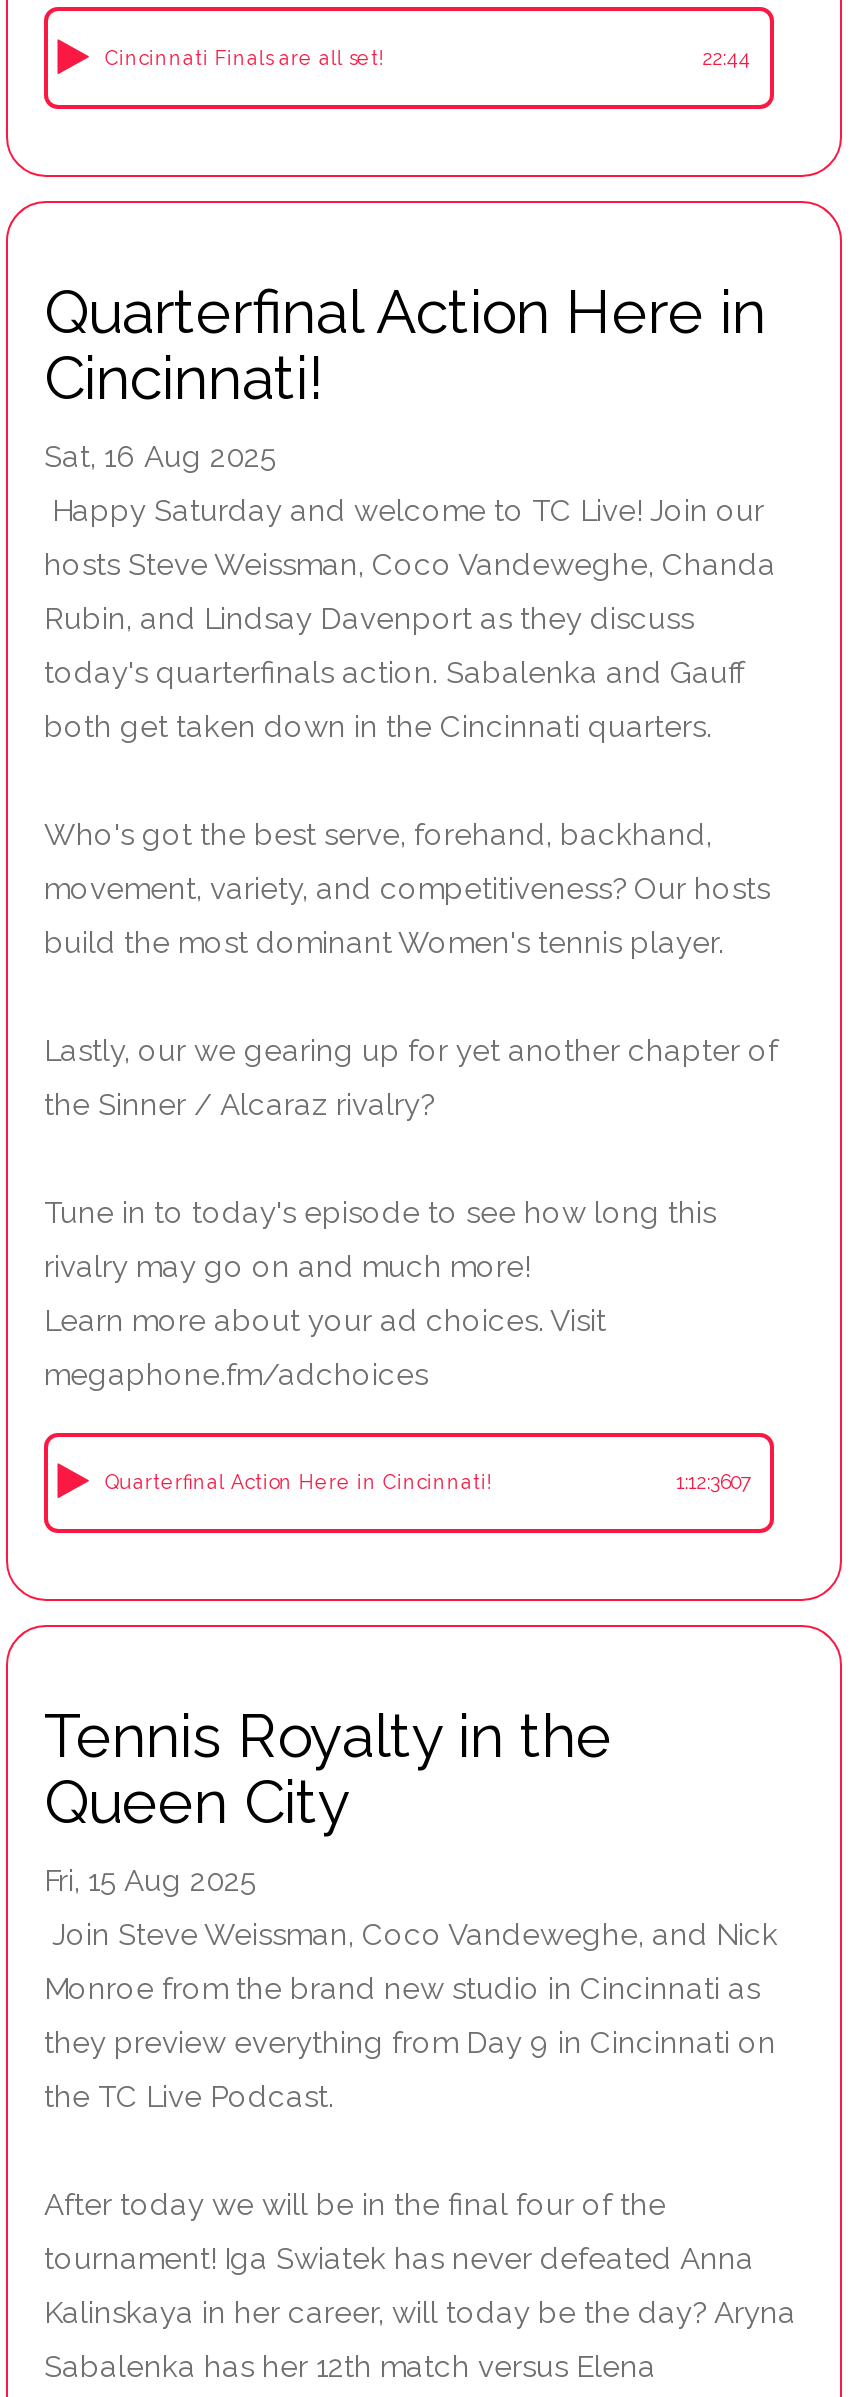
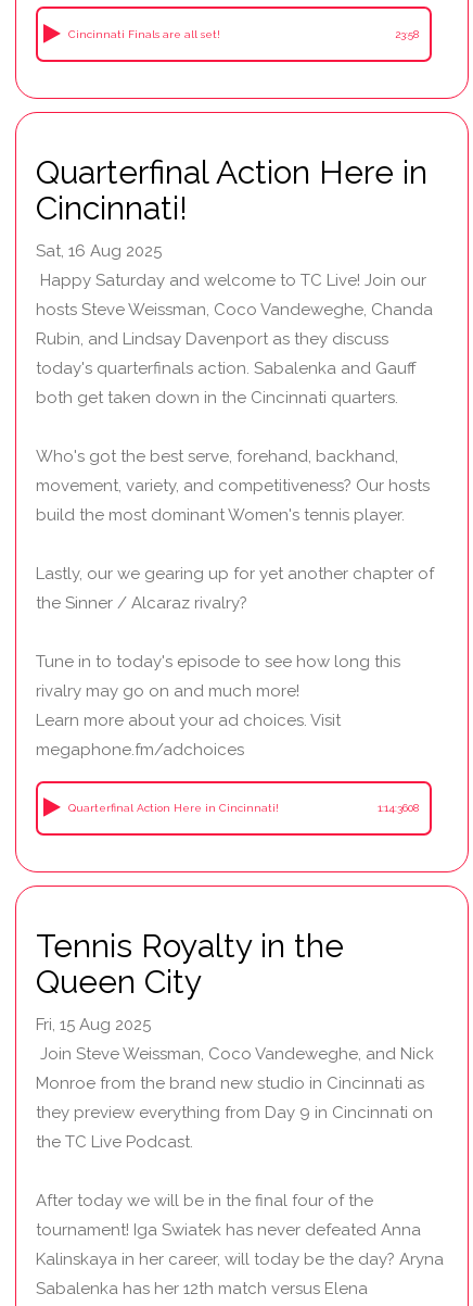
[702,46,750,68] 22:44 -> [395,28,419,40] 23:58
[676,1472,750,1494] 1:12:3607 -> [378,802,419,814] 1:14:3608

